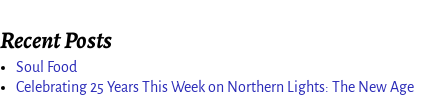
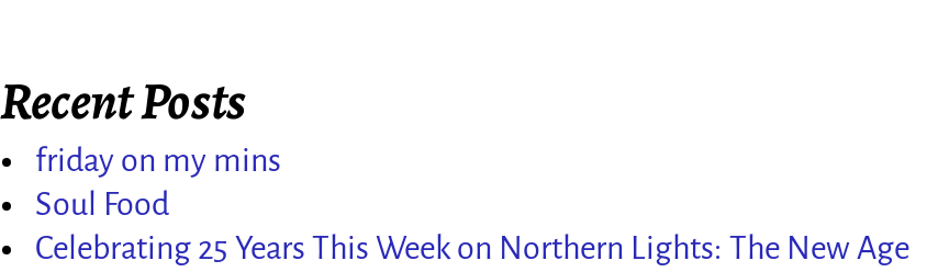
none -> [35,144,281,179] friday on my mins

